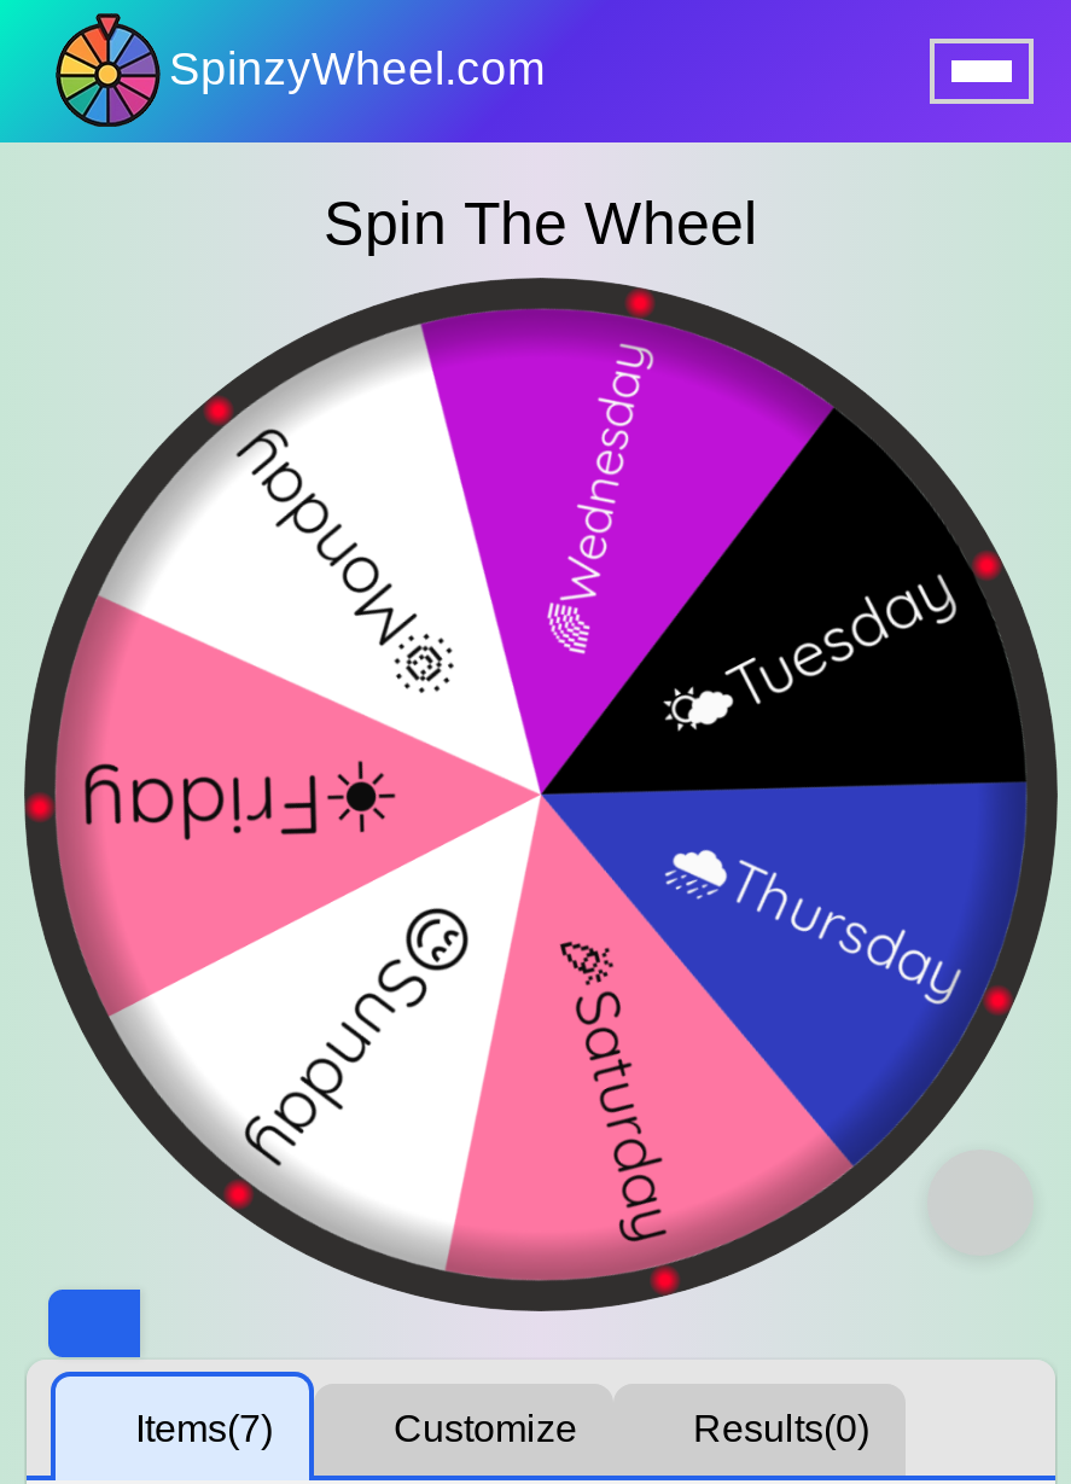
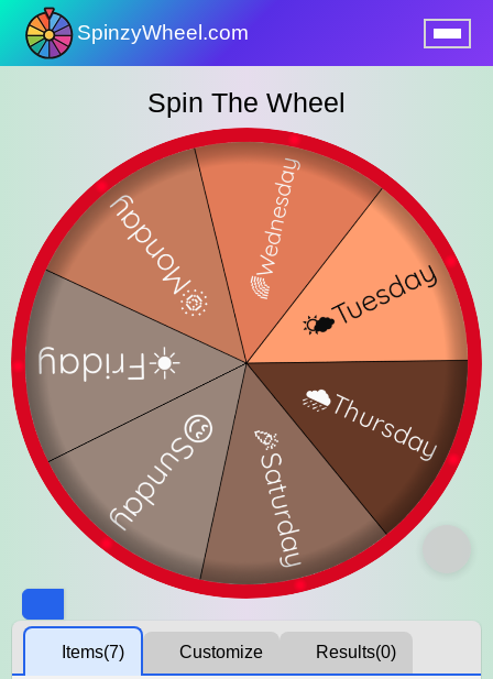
[22,275,1060,1314] [image] -> [10,127,483,600] [image]

